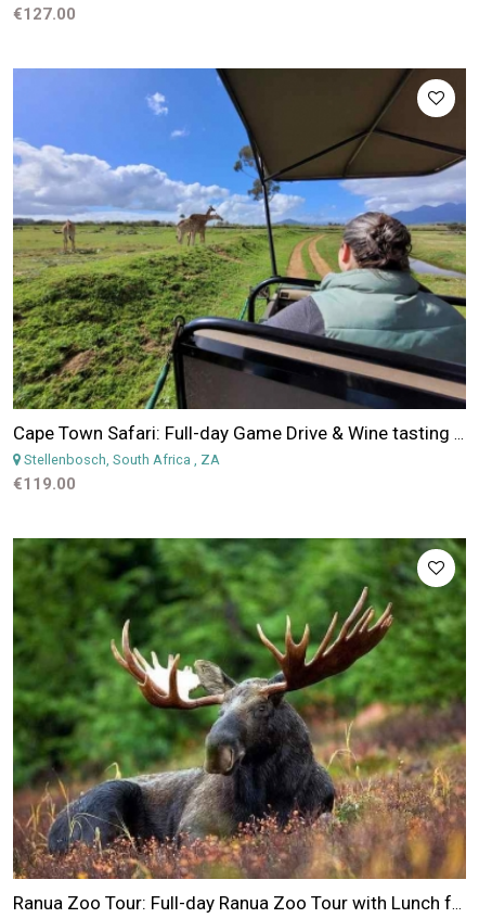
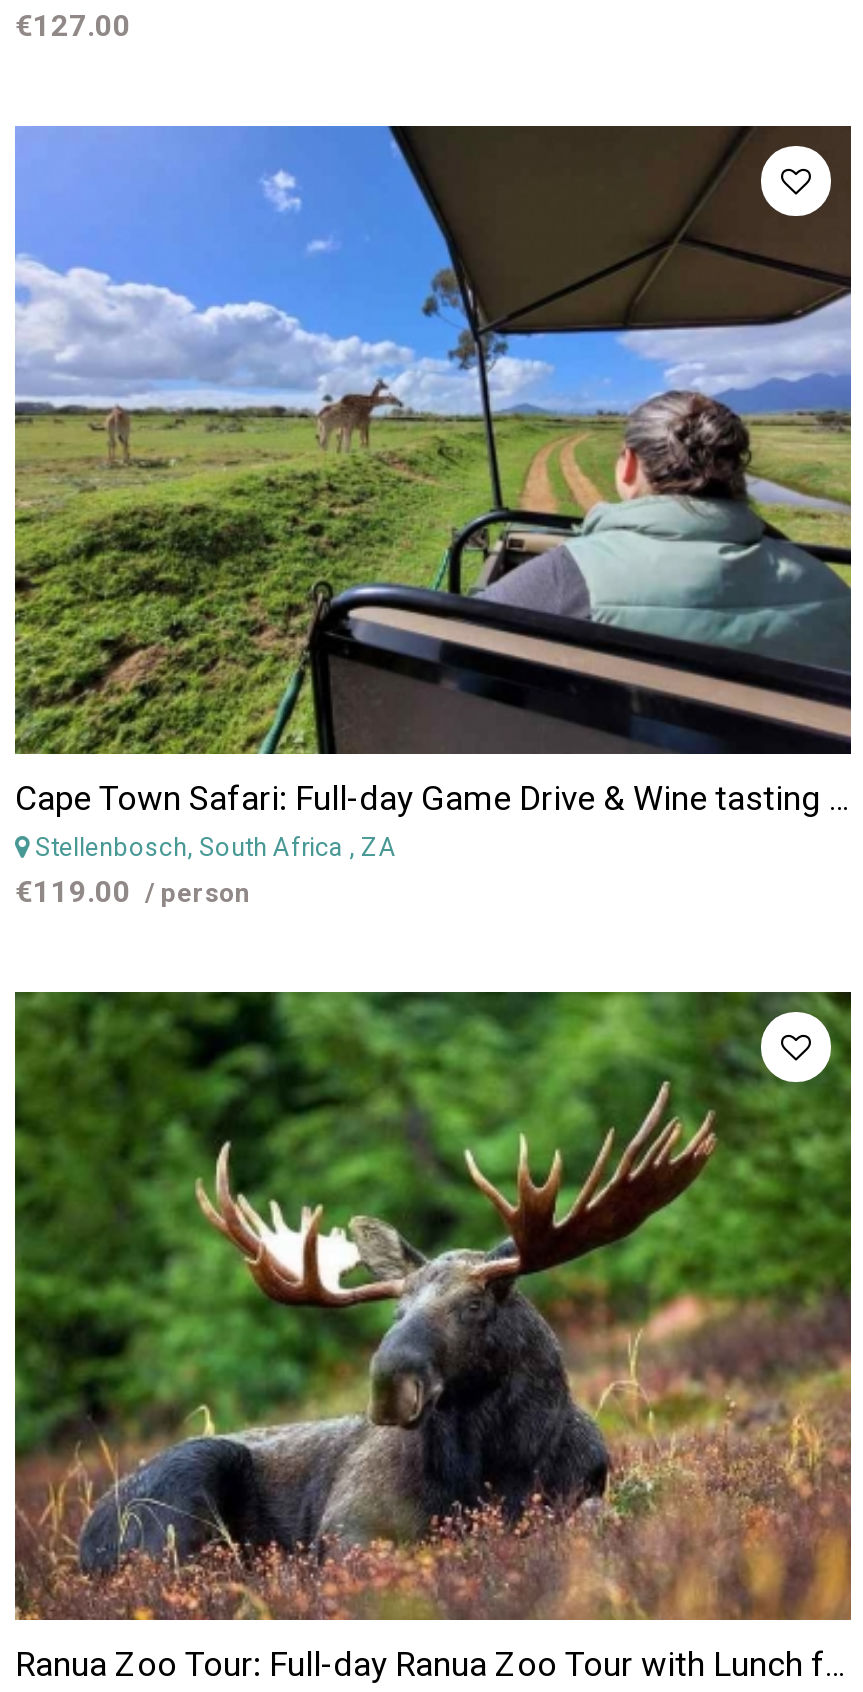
[13,474,76,493] €119.00 -> [15,873,251,909] €119.00 / person

